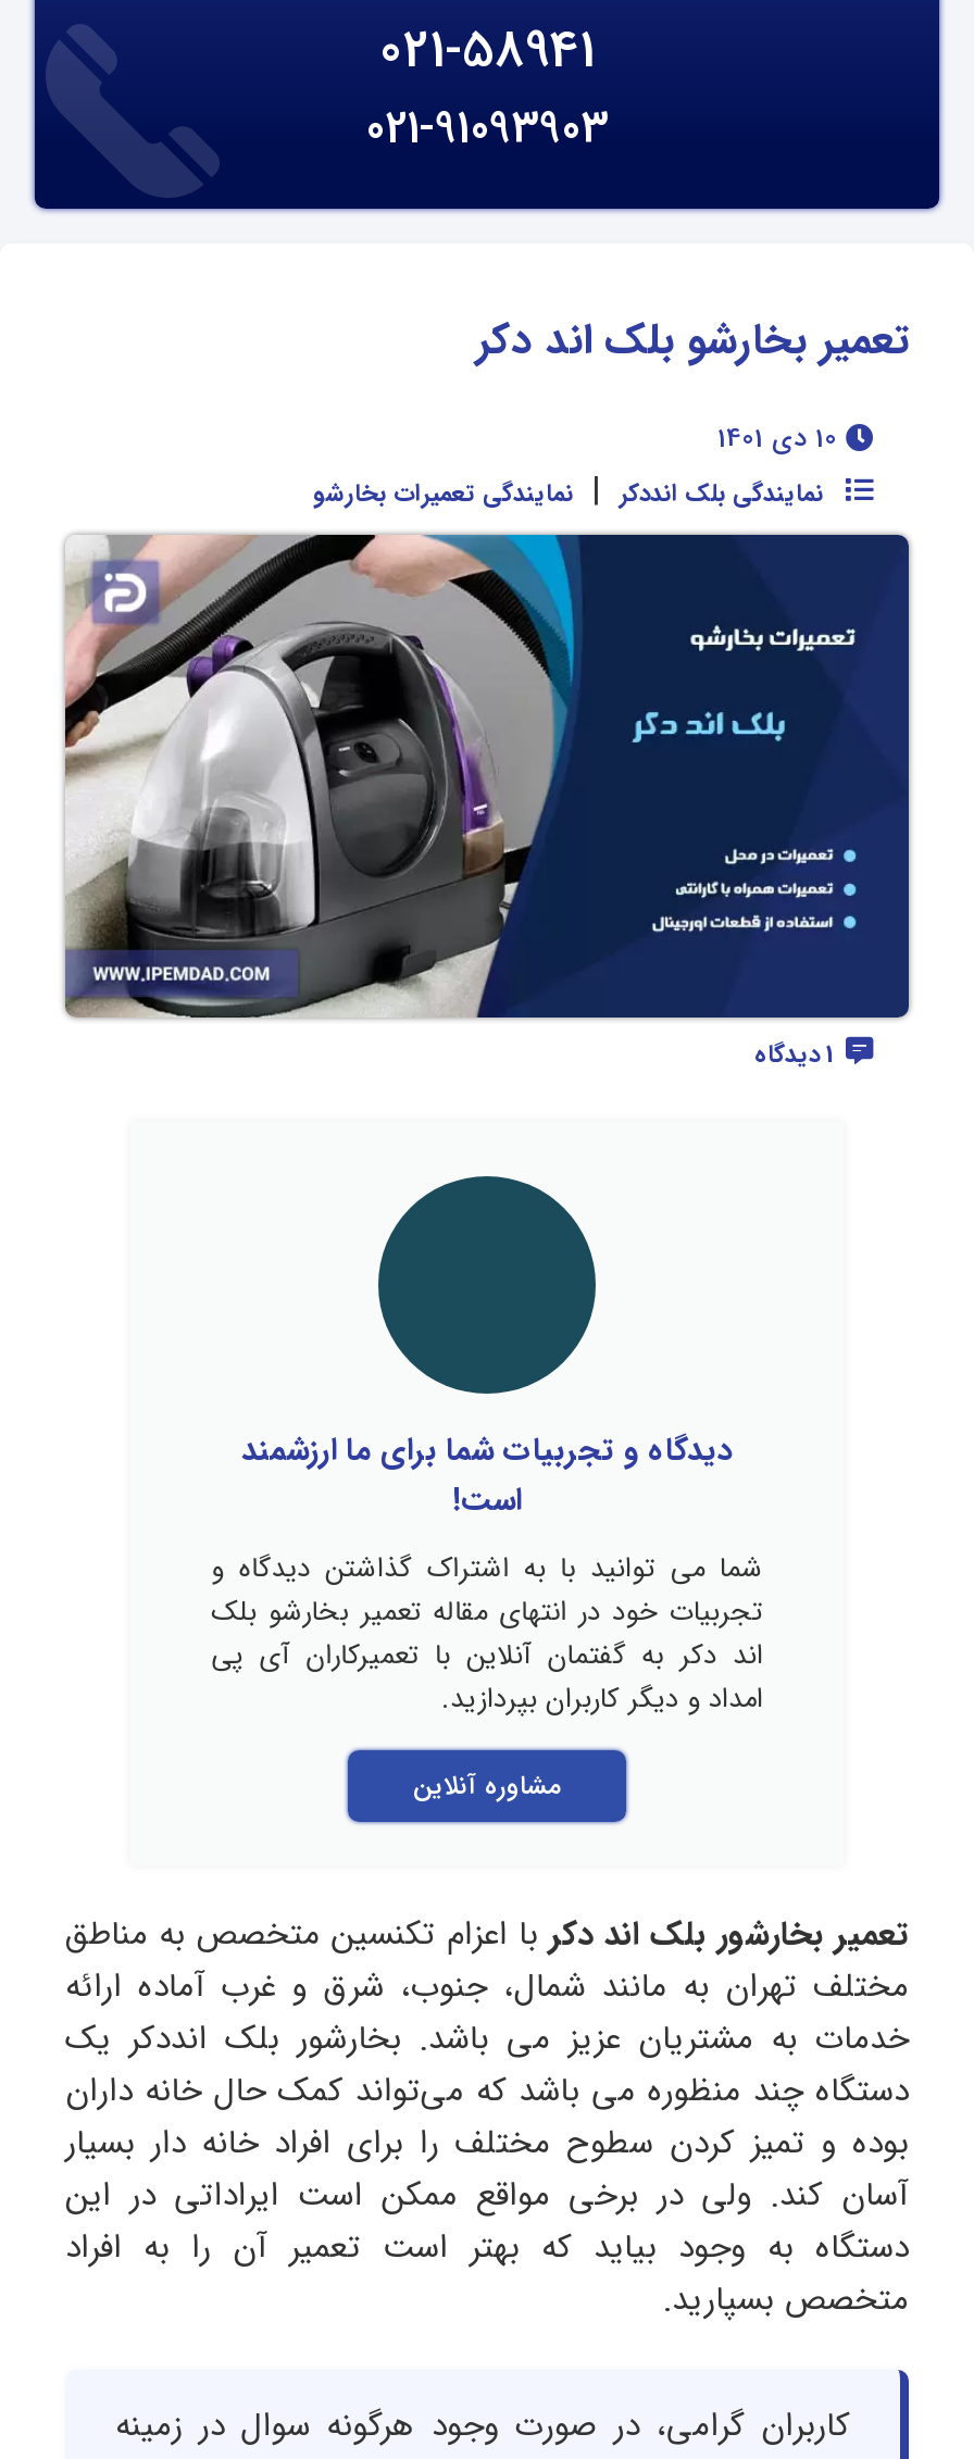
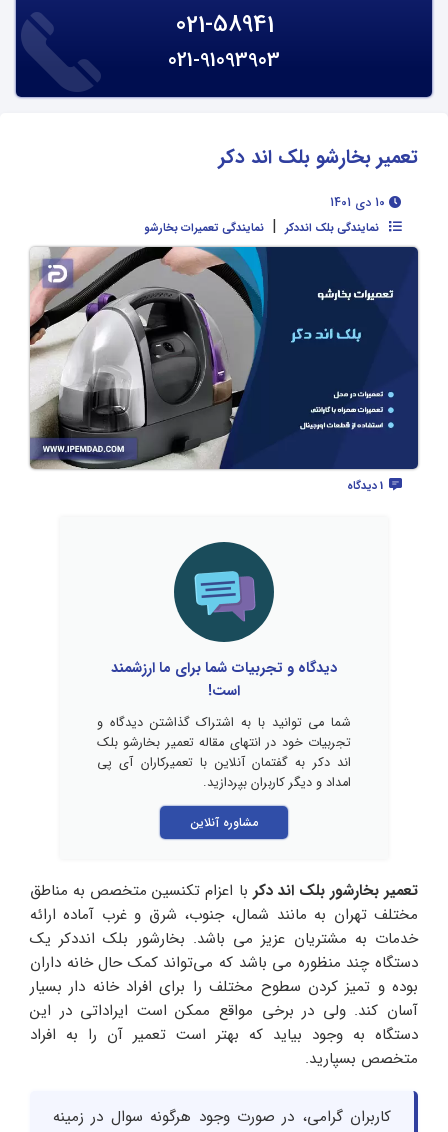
none -> [194,570,256,622] [image]

